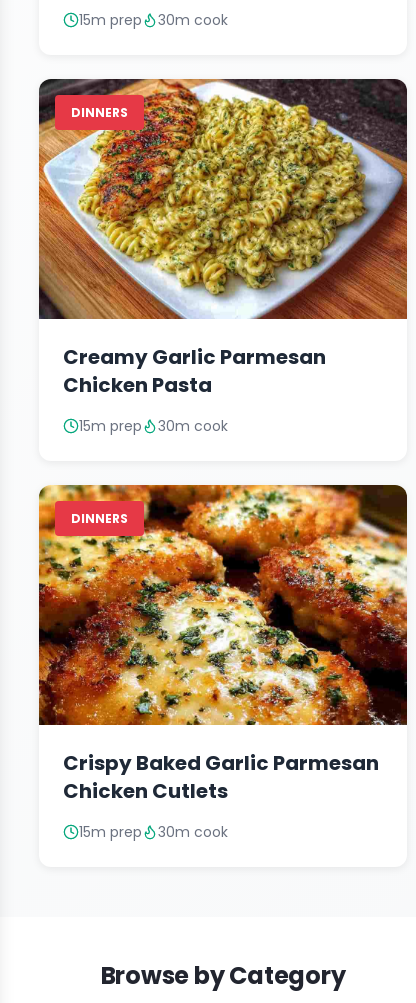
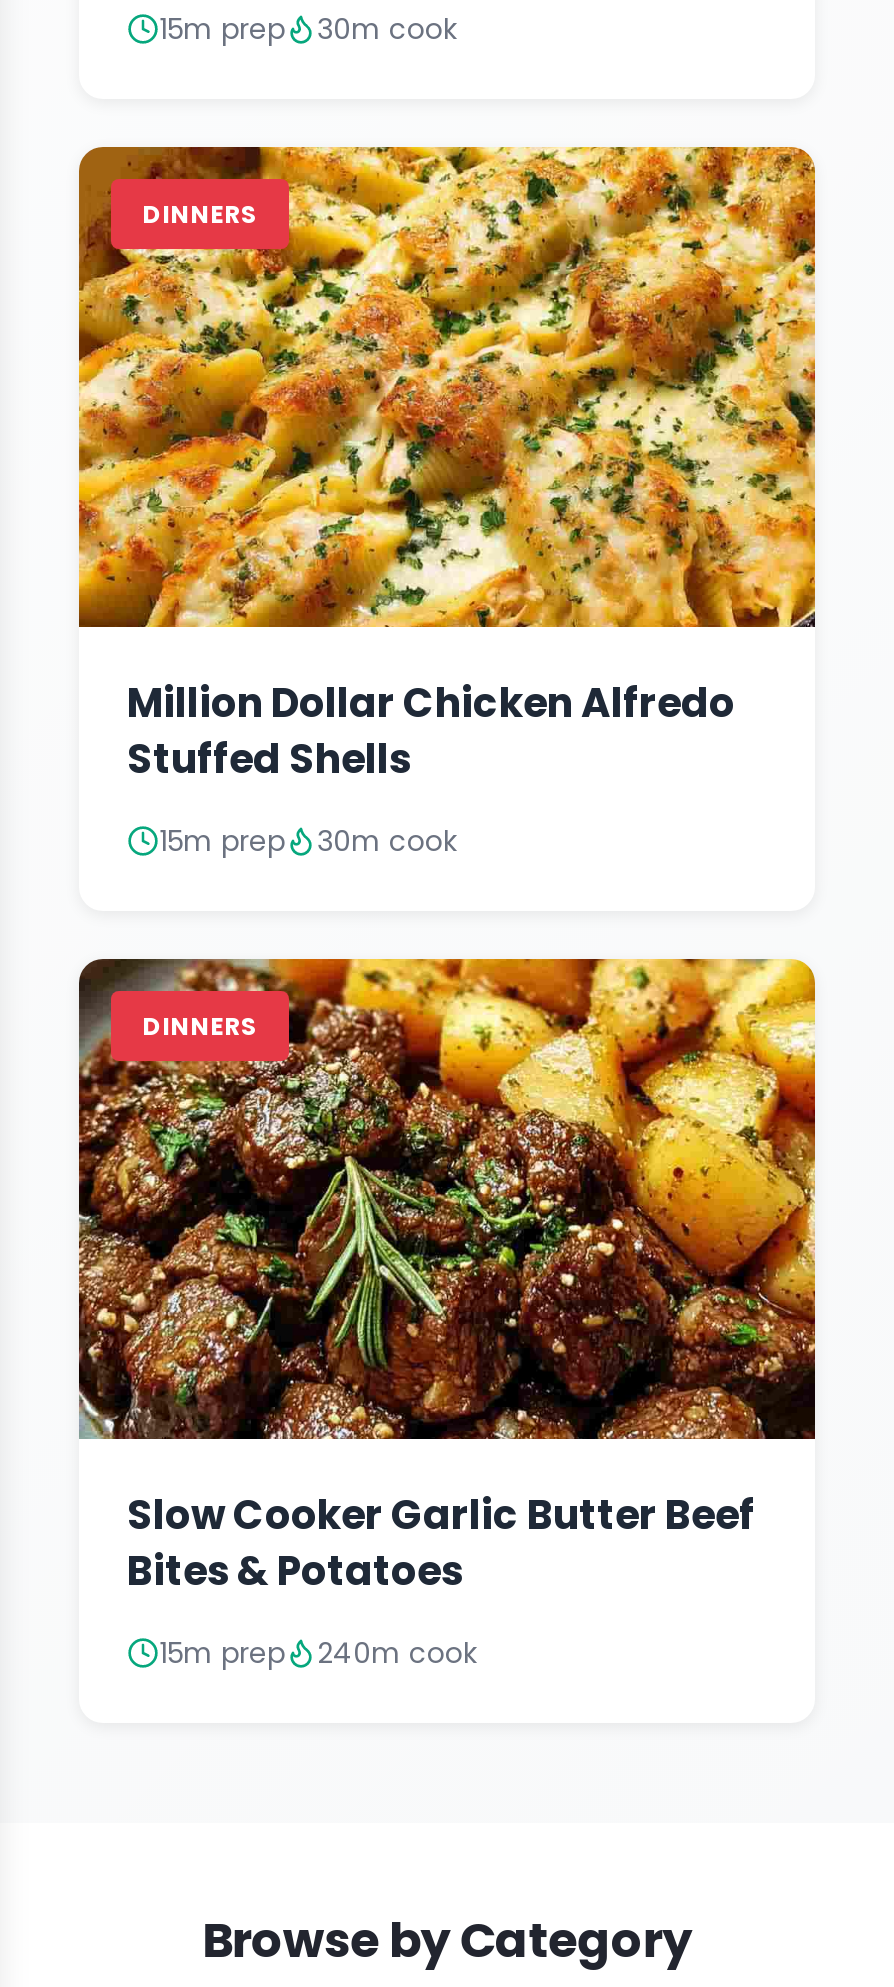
[38,78,408,399] [image] | Creamy Garlic Parmesan | Chicken Pasta -> [77,145,817,787] [image] | Million Dollar Chicken Alfredo | Stuffed Shells
[38,484,408,805] [image] | Crispy Baked Garlic Parmesan | Chicken Cutlets -> [77,957,817,1599] [image] | Slow Cooker Garlic Butter Beef | Bites & Potatoes
[79,822,228,842] 15m prep 30m cook -> [159,1633,477,1673] 15m prep 240m cook

